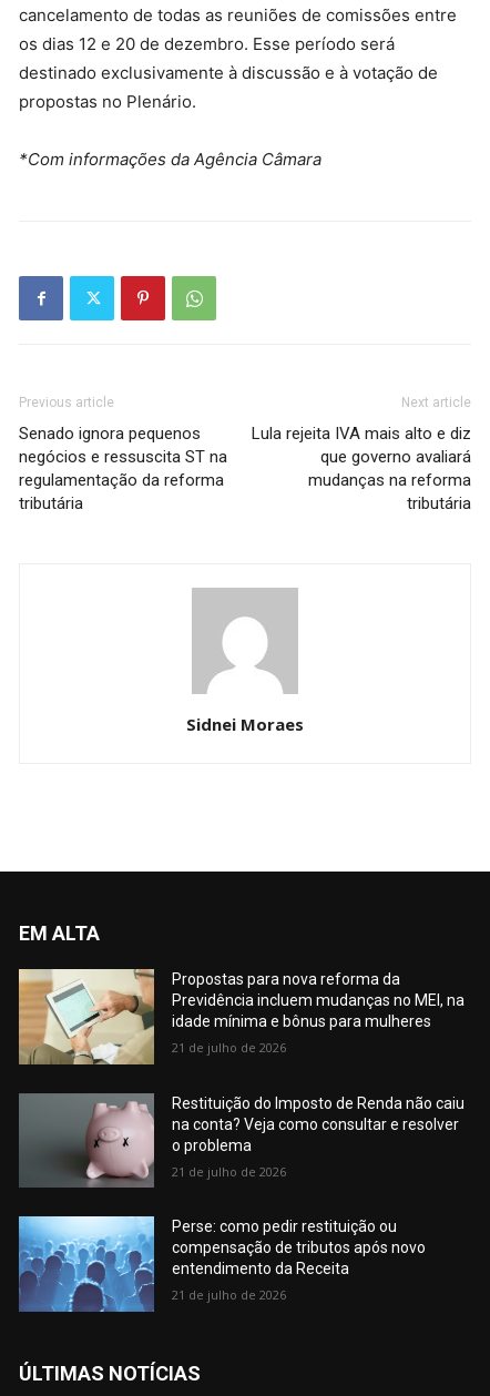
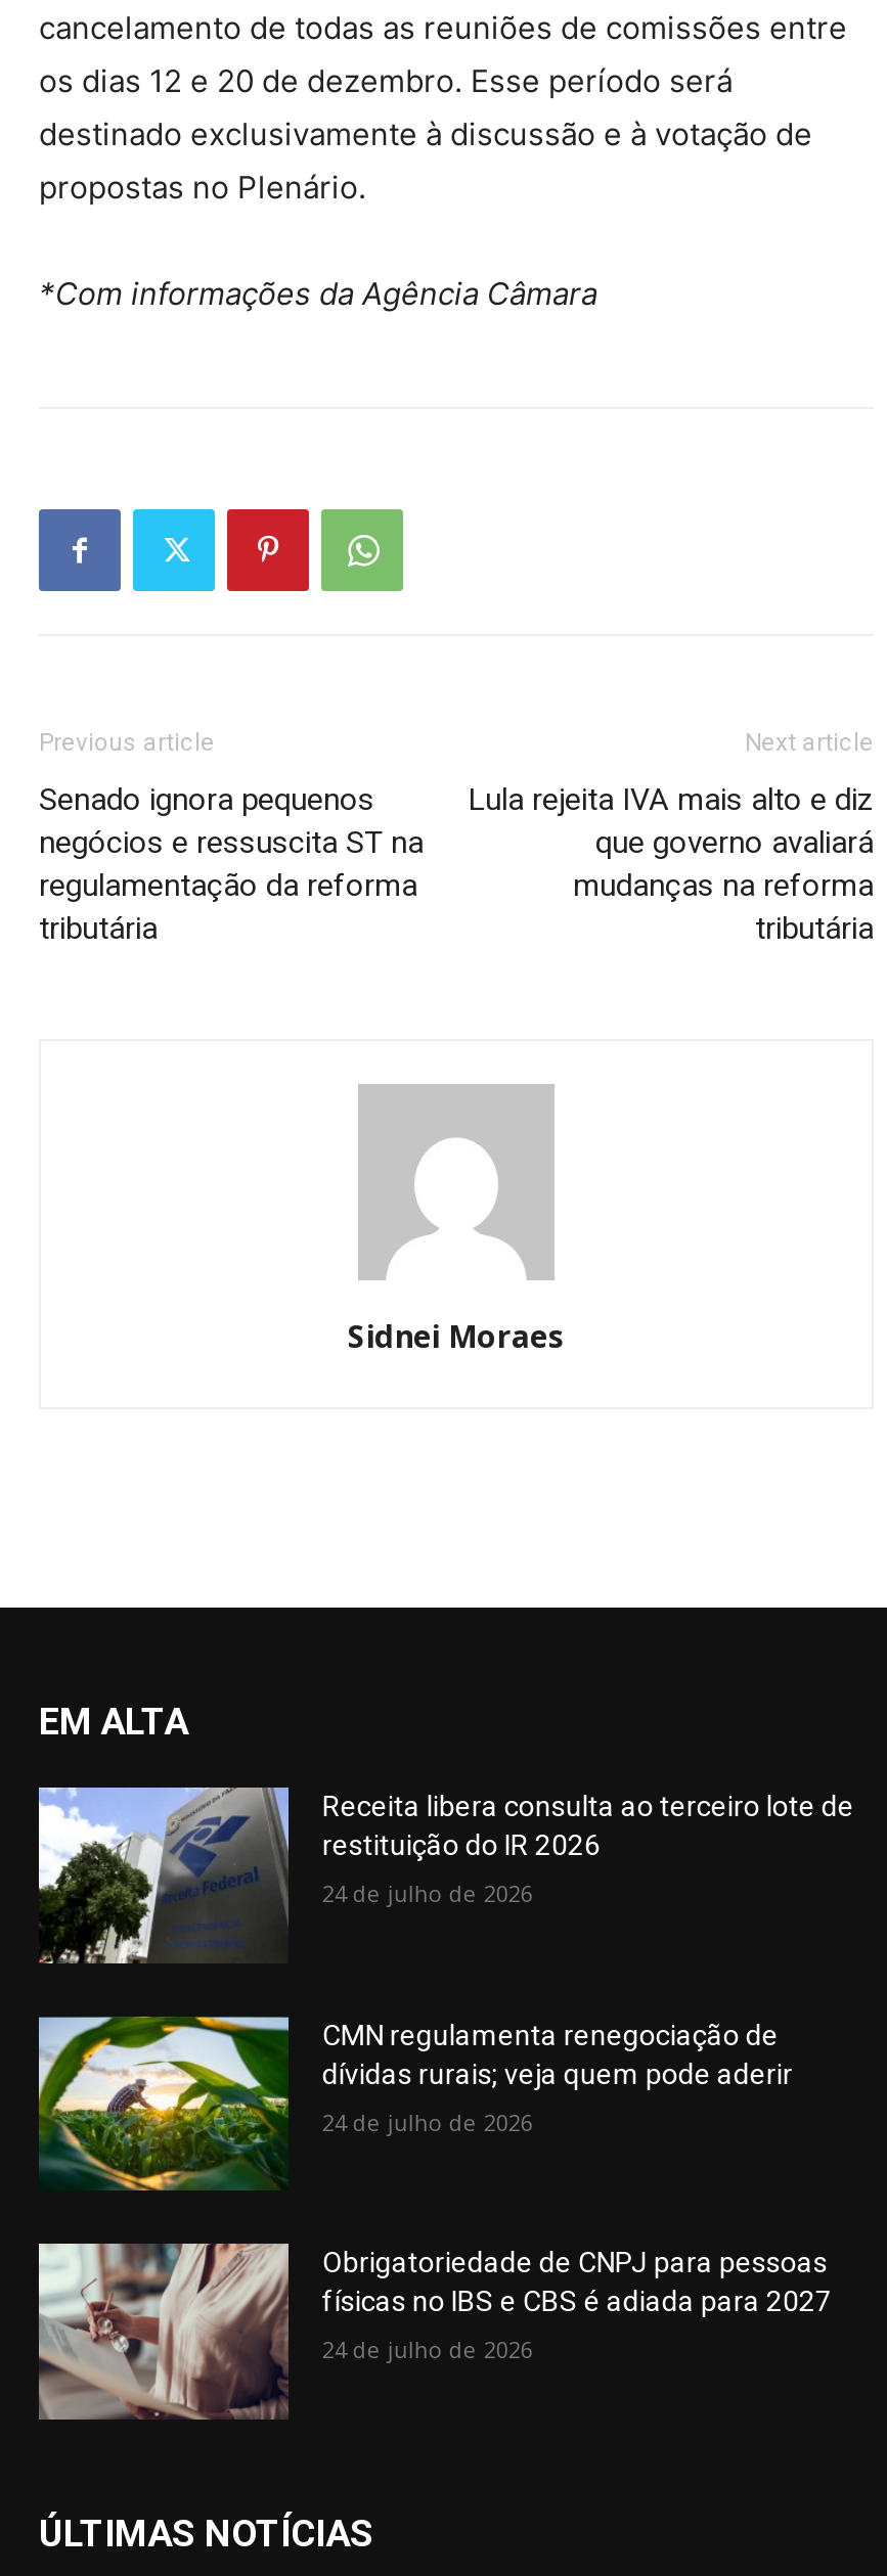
[18,969,465,1066] [image] | Propostas para nova reforma da | Previdência incluem mudanças no MEI, na | idade mínima e bônus para mulheres -> [37,1788,854,1963] [image] | Receita libera consulta ao terceiro lote de | restituição do IR 2026
[172,1039,286,1056] 21 de julho de 2026 -> [322,1878,533,1908] 24 de julho de 2026
[19,1092,465,1188] [image] | Restituição do Imposto de Renda não caiu | na conta? Veja como consultar e resolver | o problema -> [39,2017,793,2190] [image] | CMN regulamenta renegociação de | dívidas rurais; veja quem pode aderir
[172,1163,286,1179] 21 de julho de 2026 -> [322,2106,533,2137] 24 de julho de 2026
[18,1215,426,1313] [image] | Perse: como pedir restituição ou | compensação de tributos após novo | entendimento da Receita -> [37,2242,832,2420] [image] | Obrigatoriedade de CNPJ para pessoas | físicas no IBS e CBS é adiada para 2027
[172,1287,286,1303] 21 de julho de 2026 -> [322,2334,533,2365] 24 de julho de 2026

